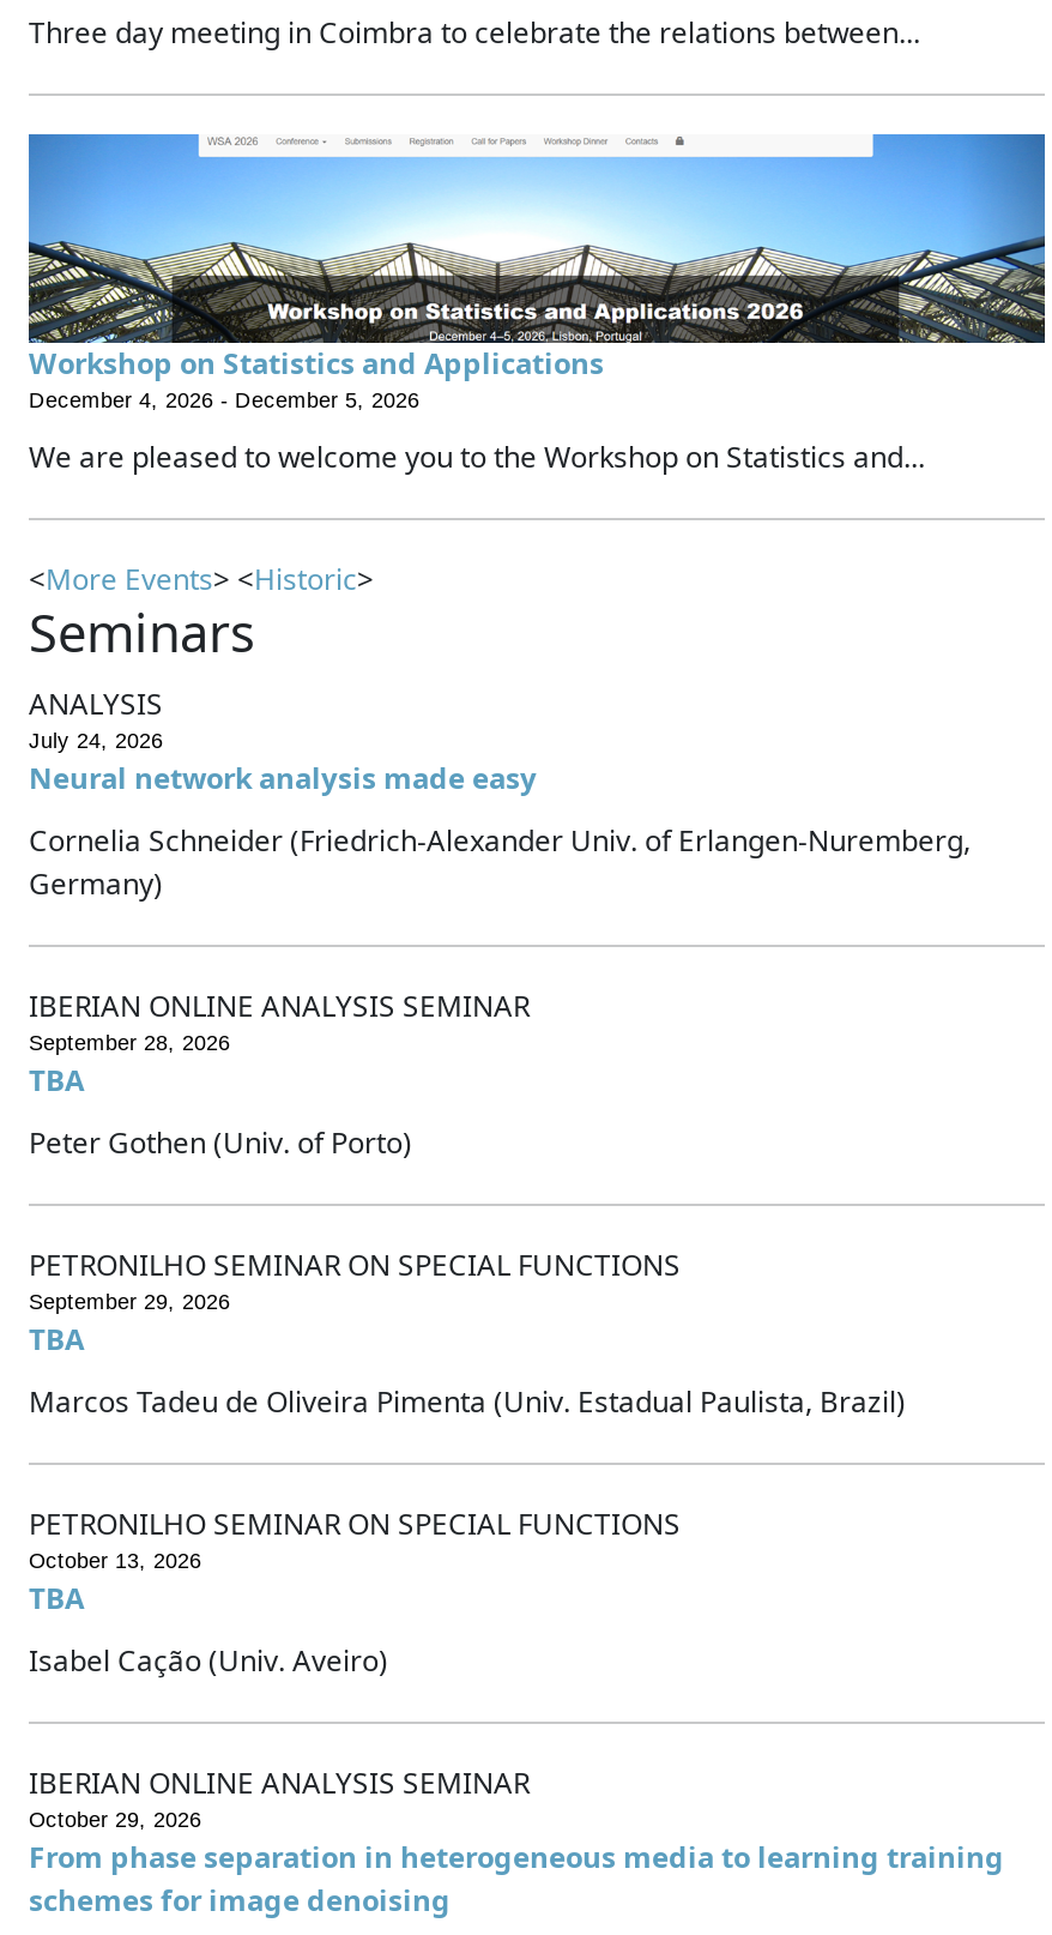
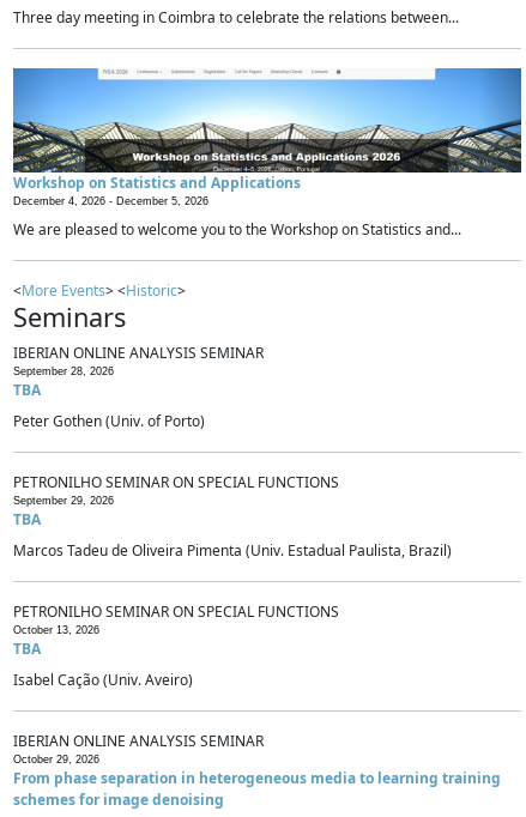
[29,685,971,905] ANALYSIS | July 24, 2026 | Neural network analysis made easy | Cornelia Schneider (Friedrich-Alexander Univ. of Erlangen-Nuremberg, | Germany) -> none

